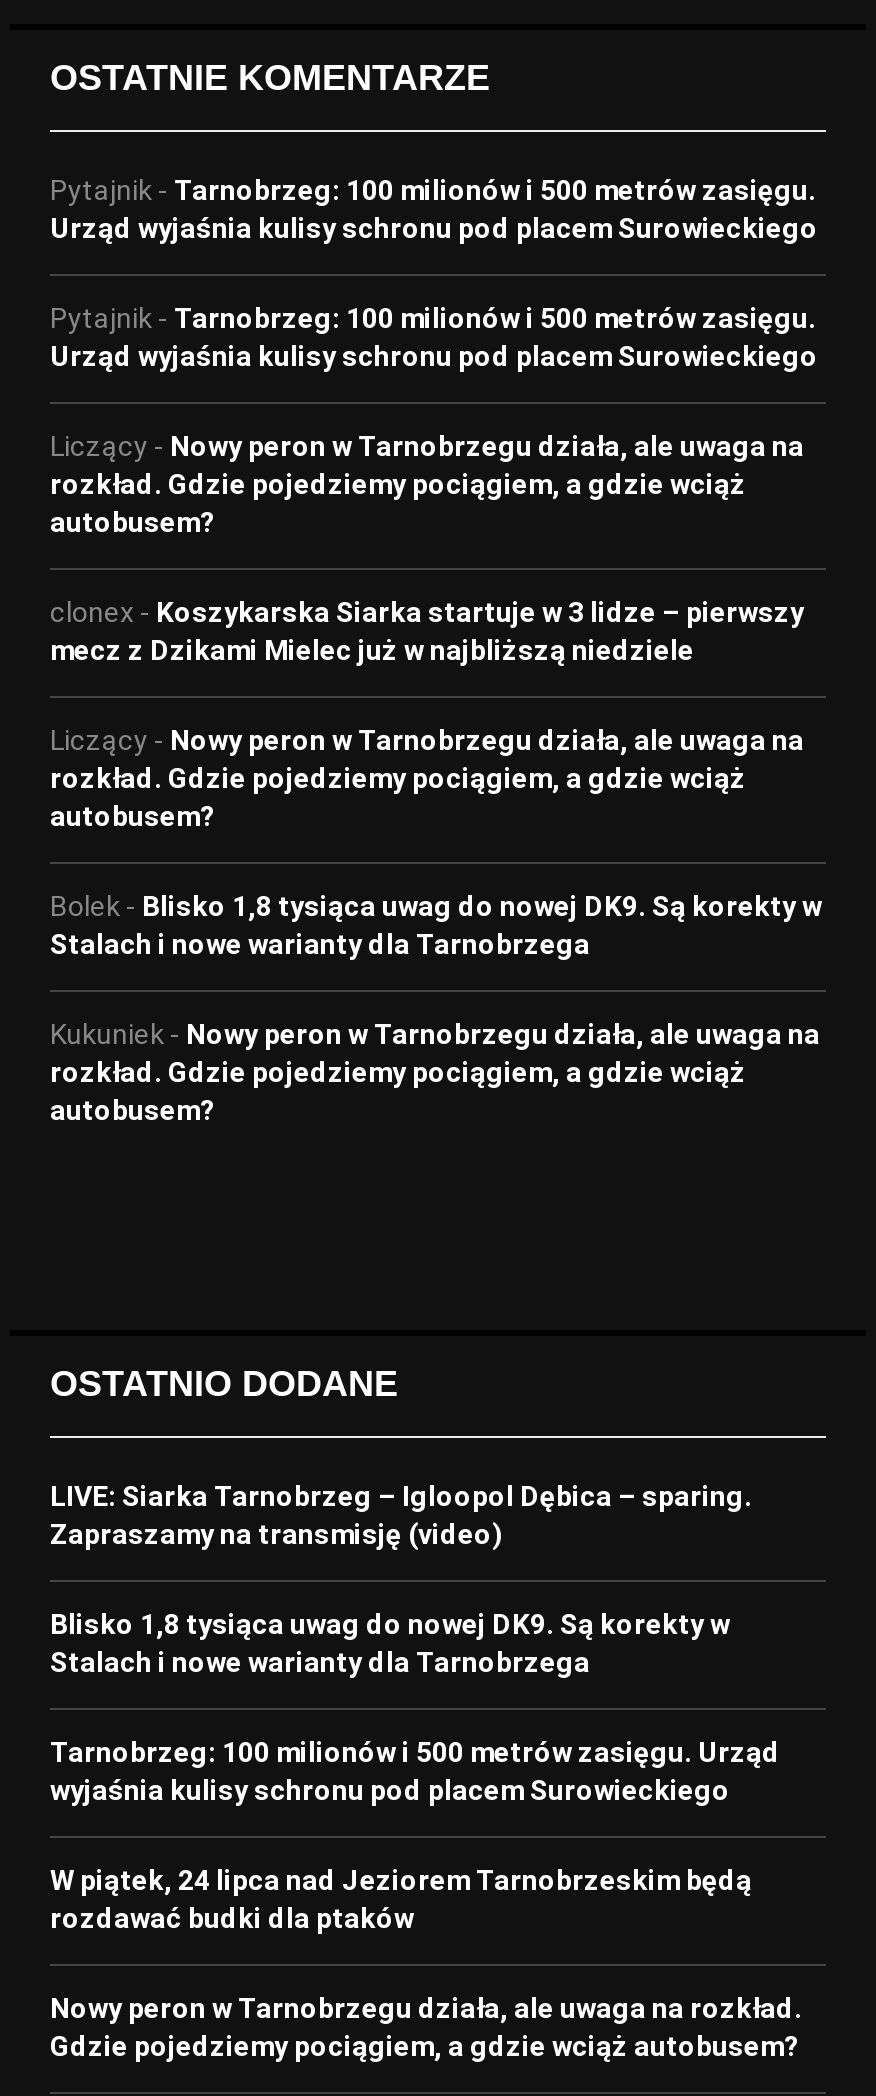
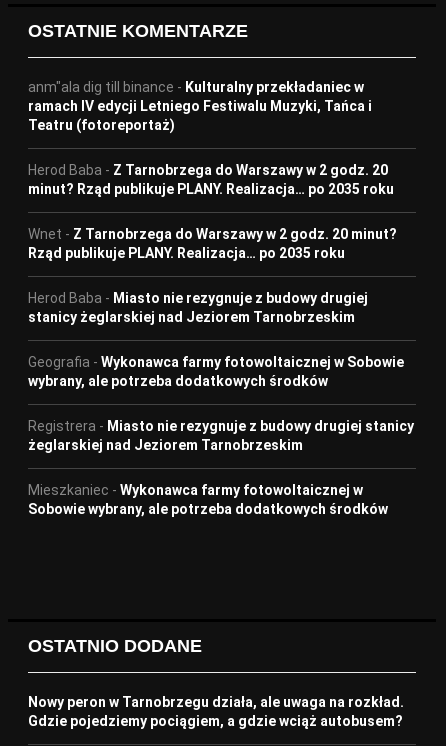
[50,175,818,245] Pytajnik - Tarnobrzeg: 100 milionów i 500 metrów zasięgu. | Urząd wyjaśnia kulisy schronu pod placem Surowieckiego -> [28,79,372,133] anm"ala dig till binance - Kulturalny przekładaniec w | ramach IV edycji Letniego Festiwalu Muzyki, Tańca i | Teatru (fotoreportaż)
[50,303,818,373] Pytajnik - Tarnobrzeg: 100 milionów i 500 metrów zasięgu. | Urząd wyjaśnia kulisy schronu pod placem Surowieckiego -> [28,162,394,197] Herod Baba - Z Tarnobrzega do Warszawy w 2 godz. 20 | minut? Rząd publikuje PLANY. Realizacja… po 2035 roku
[50,431,804,539] Liczący - Nowy peron w Tarnobrzegu działa, ale uwaga na | rozkład. Gdzie pojedziemy pociągiem, a gdzie wciąż | autobusem? -> [28,226,397,261] Wnet - Z Tarnobrzega do Warszawy w 2 godz. 20 minut? | Rząd publikuje PLANY. Realizacja… po 2035 roku
[50,597,804,667] clonex - Koszykarska Siarka startuje w 3 lidze – pierwszy | mecz z Dzikami Mielec już w najbliższą niedziele -> [28,290,368,325] Herod Baba - Miasto nie rezygnuje z budowy drugiej | stanicy żeglarskiej nad Jeziorem Tarnobrzeskim
[50,725,804,833] Liczący - Nowy peron w Tarnobrzegu działa, ale uwaga na | rozkład. Gdzie pojedziemy pociągiem, a gdzie wciąż | autobusem? -> [28,354,404,389] Geografia - Wykonawca farmy fotowoltaicznej w Sobowie | wybrany, ale potrzeba dodatkowych środków
[50,891,822,961] Bolek - Blisko 1,8 tysiąca uwag do nowej DK9. Są korekty w | Stalach i nowe warianty dla Tarnobrzega -> [28,418,414,453] Registrera - Miasto nie rezygnuje z budowy drugiej stanicy | żeglarskiej nad Jeziorem Tarnobrzeskim
[50,1019,820,1127] Kukuniek - Nowy peron w Tarnobrzegu działa, ale uwaga na | rozkład. Gdzie pojedziemy pociągiem, a gdzie wciąż | autobusem? -> [28,482,388,517] Mieszkaniec - Wykonawca farmy fotowoltaicznej w | Sobowie wybrany, ale potrzeba dodatkowych środków
[50,1481,780,1935] LIVE: Siarka Tarnobrzeg – Igloopol Dębica – sparing. | Zapraszamy na transmisję (video) | Blisko 1,8 tysiąca uwag do nowej DK9. Są korekty w | Stalach i nowe warianty dla Tarnobrzega | Tarnobrzeg: 100 milionów i 500 metrów zasięgu. Urząd | wyjaśnia kulisy schronu pod placem Surowieckiego | W piątek, 24 lipca nad Jeziorem Tarnobrzeskim będą | rozdawać budki dla ptaków -> none

